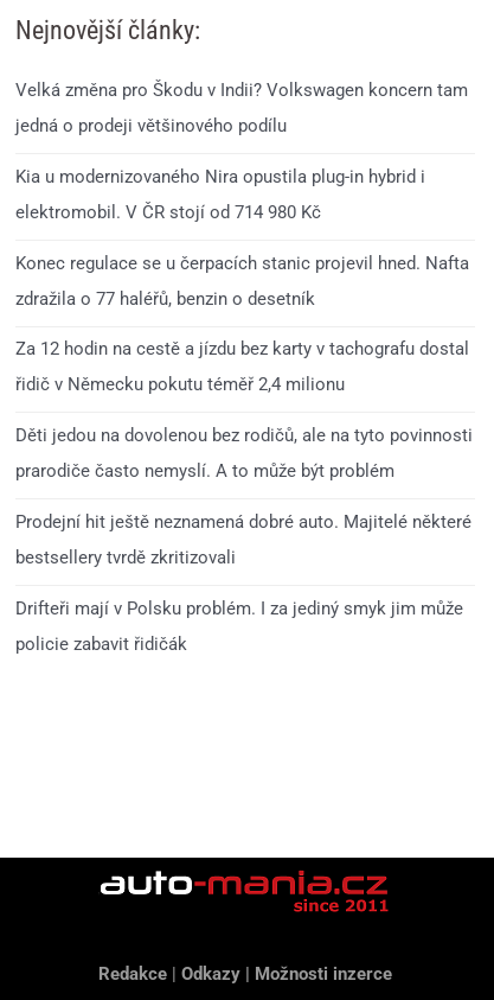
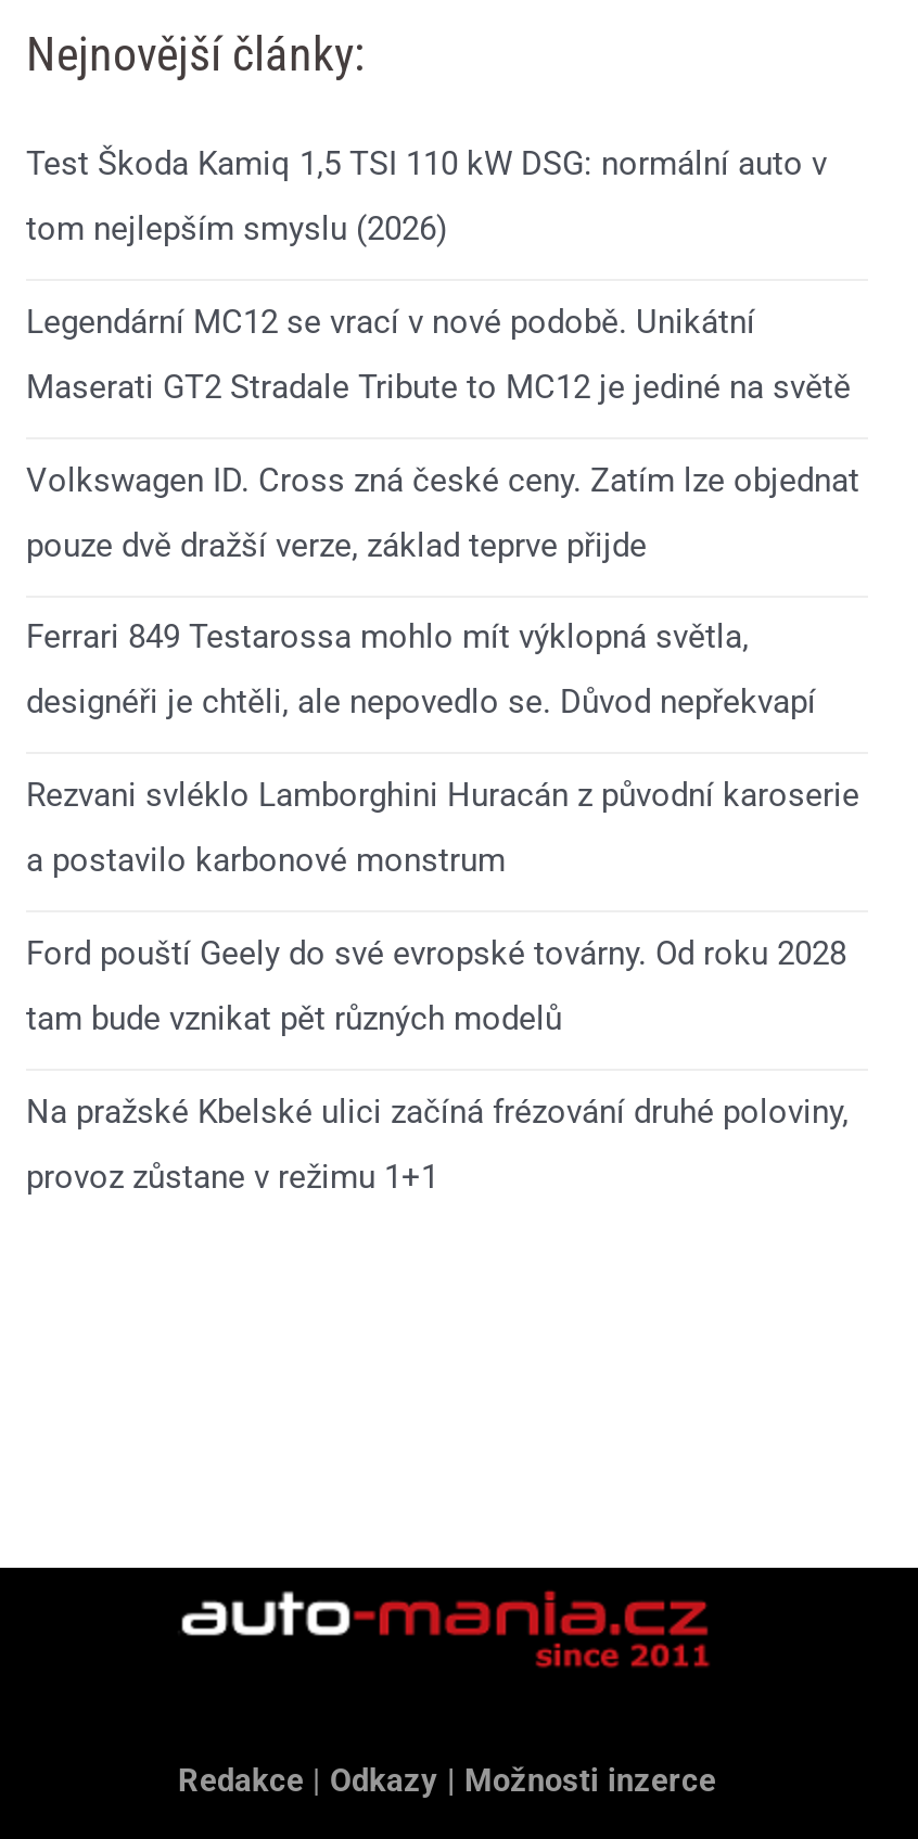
[15,80,468,101] Velká změna pro Škodu v Indii? Volkswagen koncern tam -> [26,145,827,184] Test Škoda Kamiq 1,5 TSI 110 kW DSG: normální auto v
[15,115,287,137] jedná o prodeji většinového podílu -> [26,210,447,249] tom nejlepším smyslu (2026)
[15,166,425,187] Kia u modernizovaného Nira opustila plug-in hybrid i -> [26,302,755,342] Legendární MC12 se vrací v nové podobě. Unikátní
[15,202,321,223] elektromobil. V ČR stojí od 714 980 Kč -> [26,368,851,407] Maserati GT2 Stradale Tribute to MC12 je jediné na světě
[15,252,469,274] Konec regulace se u čerpacích stanic projevil hned. Nafta -> [26,460,859,500] Volkswagen ID. Cross zná české ceny. Zatím lze objednat
[15,288,315,309] zdražila o 77 haléřů, benzin o desetník -> [26,526,647,565] pouze dvě dražší verze, základ teprve přijde
[15,339,469,360] Za 12 hodin na cestě a jízdu bez karty v tachografu dostal -> [26,618,749,657] Ferrari 849 Testarossa mohlo mít výklopná světla,
[15,374,345,395] řidič v Německu pokutu téměř 2,4 milionu -> [26,683,816,722] designéři je chtěli, ale nepovedlo se. Důvod nepřekvapí
[15,425,473,446] Děti jedou na dovolenou bez rodičů, ale na tyto povinnosti -> [26,776,859,815] Rezvani svléklo Lamborghini Huracán z původní karoserie
[15,460,394,482] prarodiče často nemyslí. A to může být problém -> [26,841,506,880] a postavilo karbonové monstrum
[15,511,471,533] Prodejní hit ještě neznamená dobré auto. Majitelé některé -> [26,934,846,973] Ford pouští Geely do své evropské továrny. Od roku 2028
[15,547,236,568] bestsellery tvrdě zkritizovali -> [26,999,562,1038] tam bude vznikat pět různých modelů
[15,598,463,619] Drifteři mají v Polsku problém. I za jediný smyk jim může -> [26,1092,849,1131] Na pražské Kbelské ulici začíná frézování druhé poloviny,
[15,633,187,654] policie zabavit řidičák -> [26,1157,438,1196] provoz zůstane v režimu 1+1

